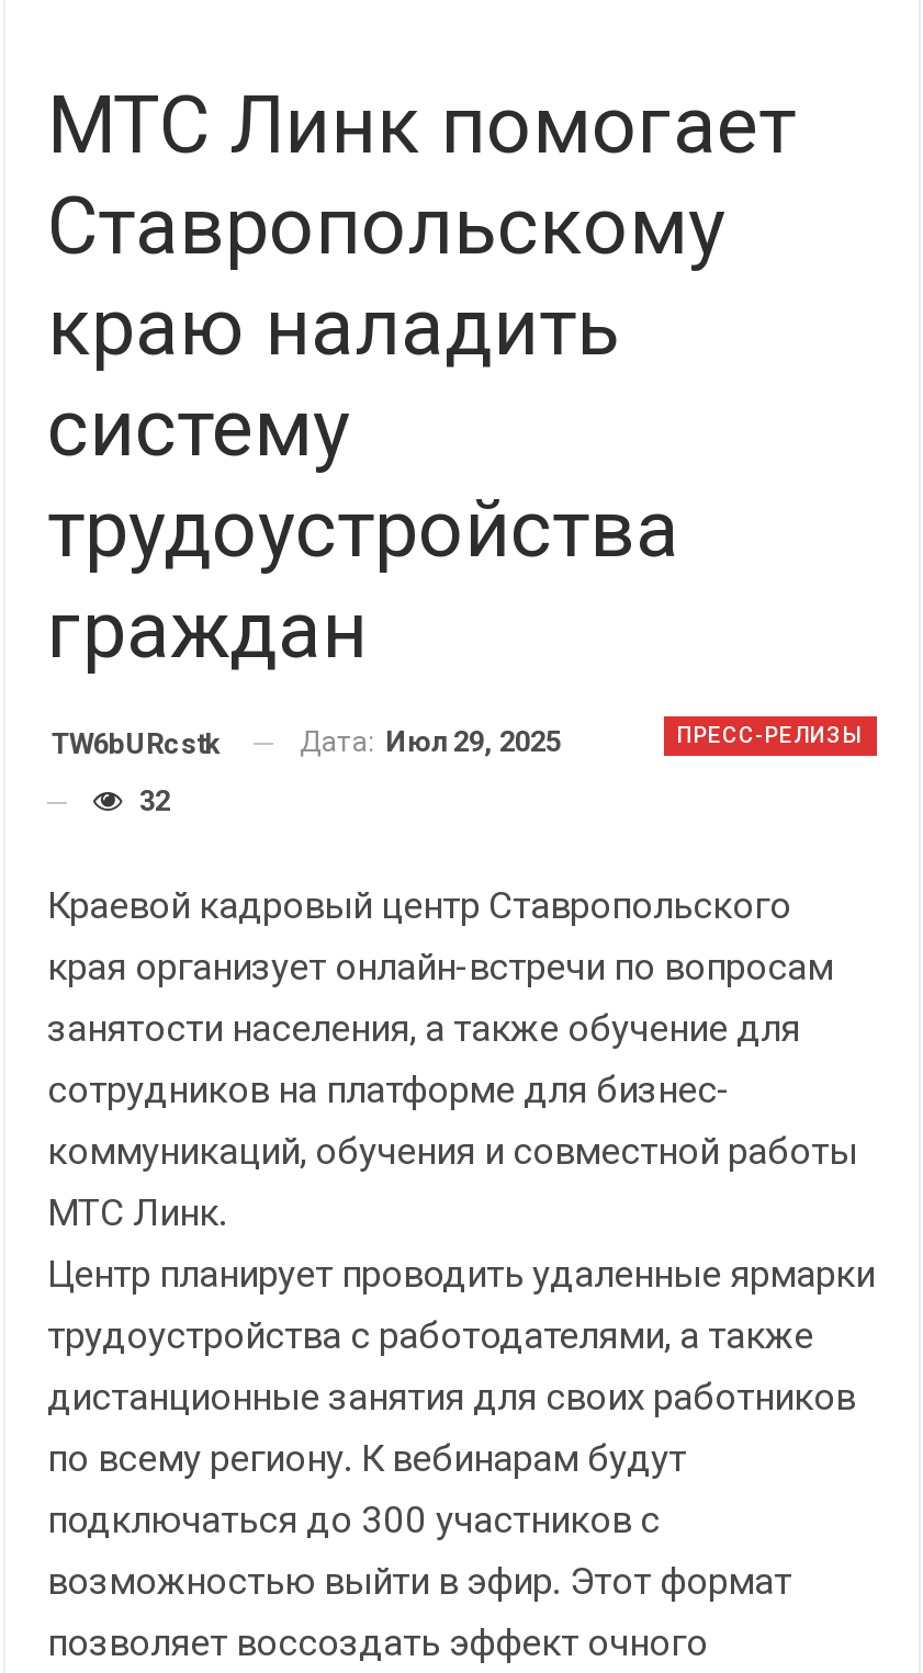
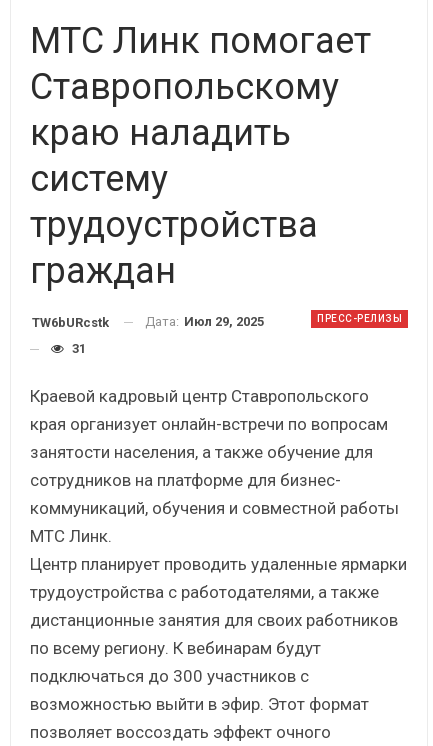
[139,784,170,816] 32 -> [72,341,86,356] 31

